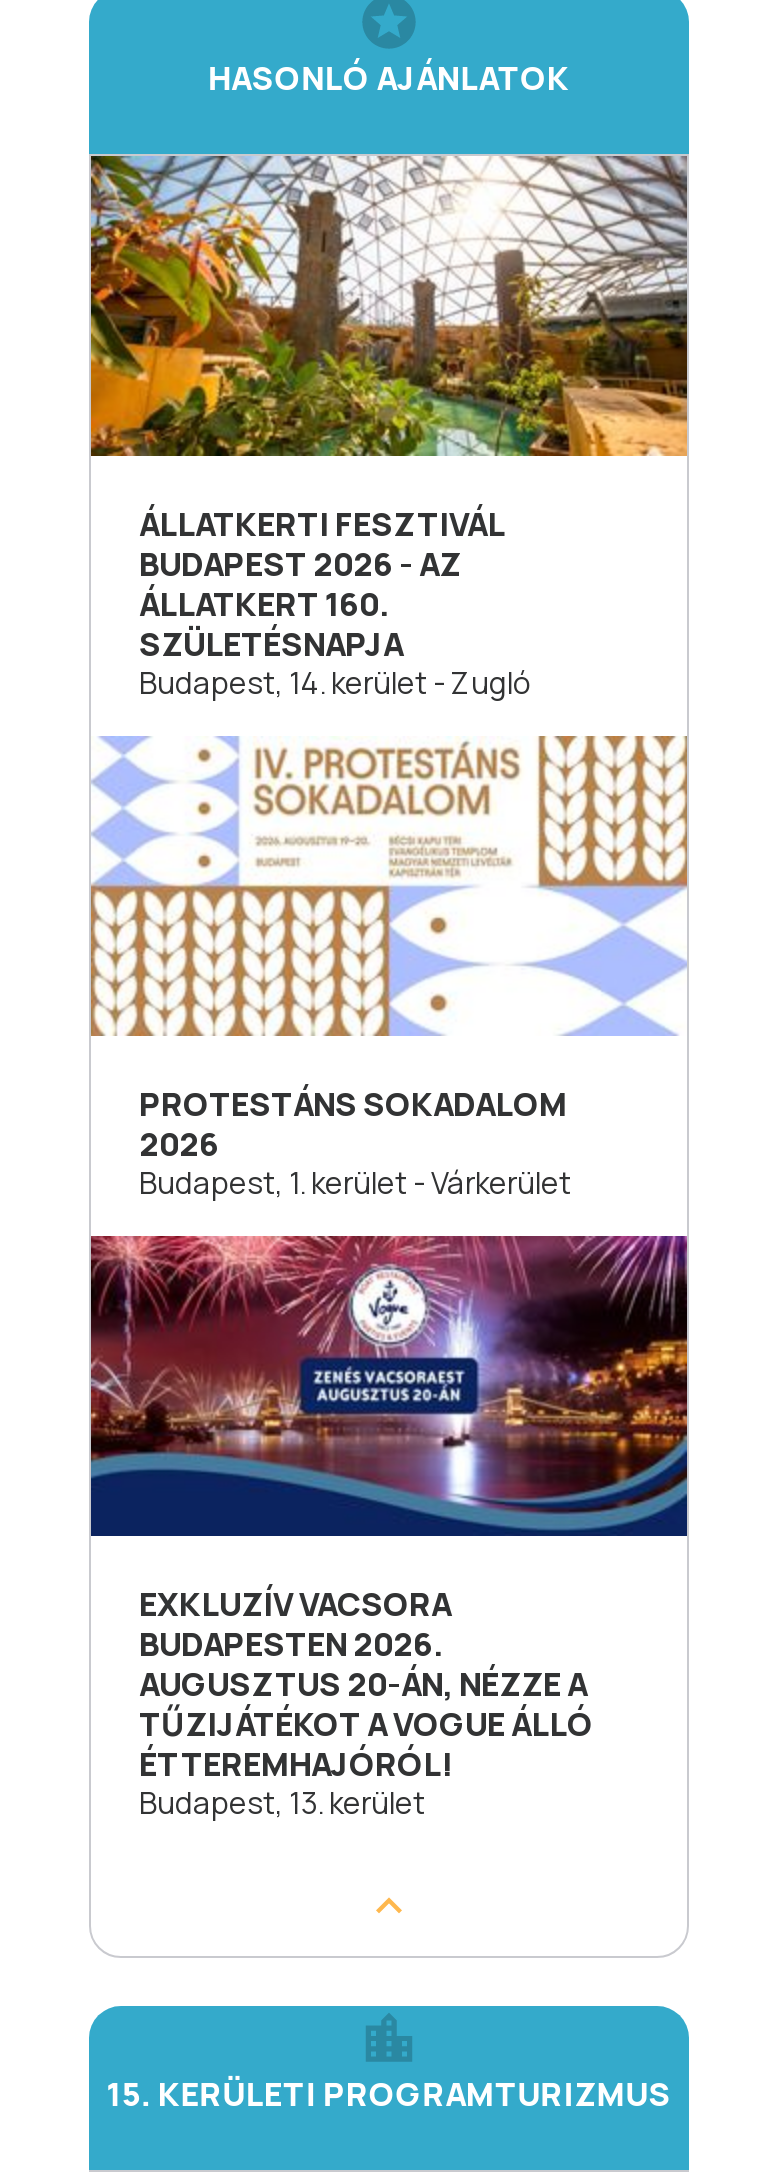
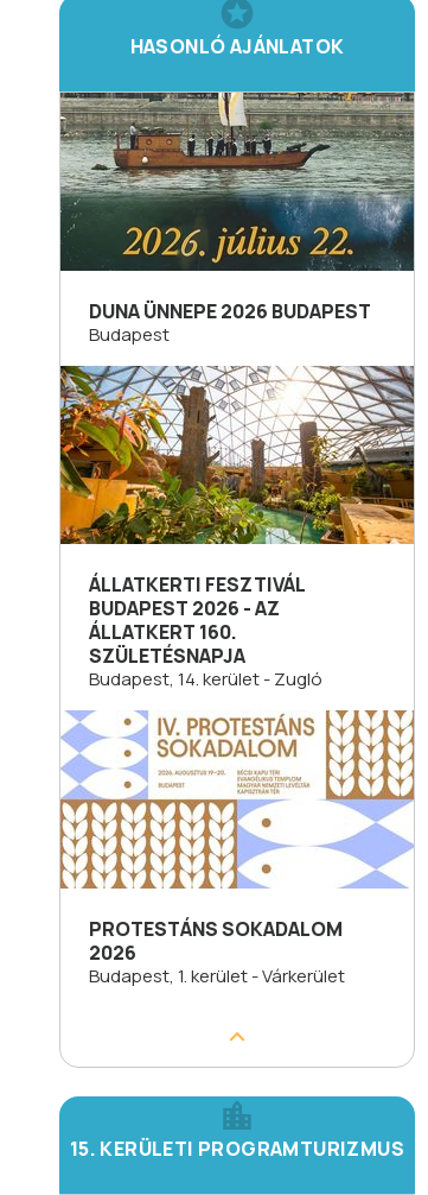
none -> [59,91,415,347] [image] | DUNA ÜNNEPE 2026 BUDAPEST | Budapest
moved [87,152,691,1204] -> [58,363,416,988]: [image] | ÁLLATKERTI FESZTIVÁL | BUDAPEST 2026 - AZ | ... | 2026 | Budapest, 1. kerület - Várkerület
[89,1234,689,1824] [image] | EXKLUZÍV VACSORA | BUDAPESTEN 2026. | AUGUSZTUS 20-ÁN, NÉZZE A | TŰZIJÁTÉKOT A VOGUE ÁLLÓ | ÉTTEREMHAJÓRÓL! | Budapest, 13. kerület -> none

